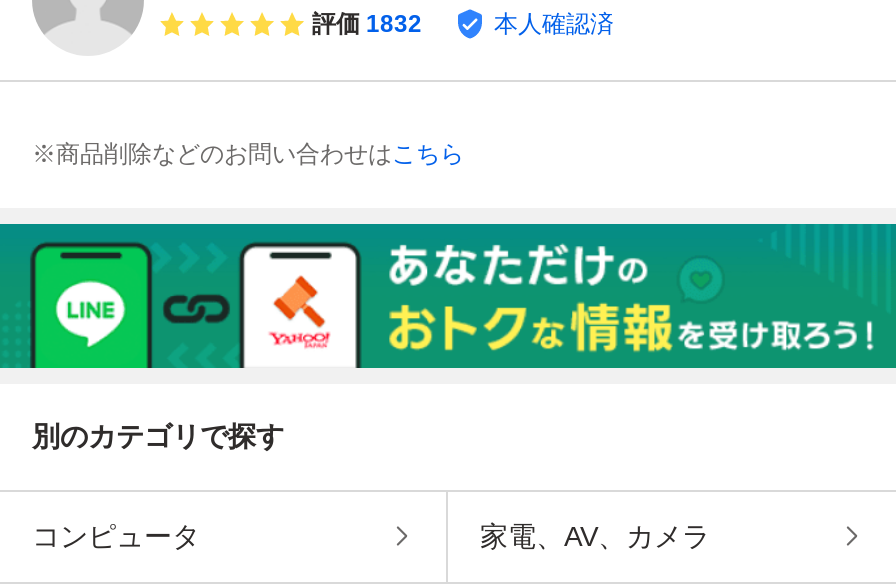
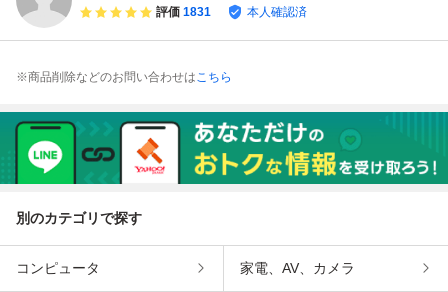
[312,11,422,39] 評価 1832 -> [156,5,211,19] 評価 1831

